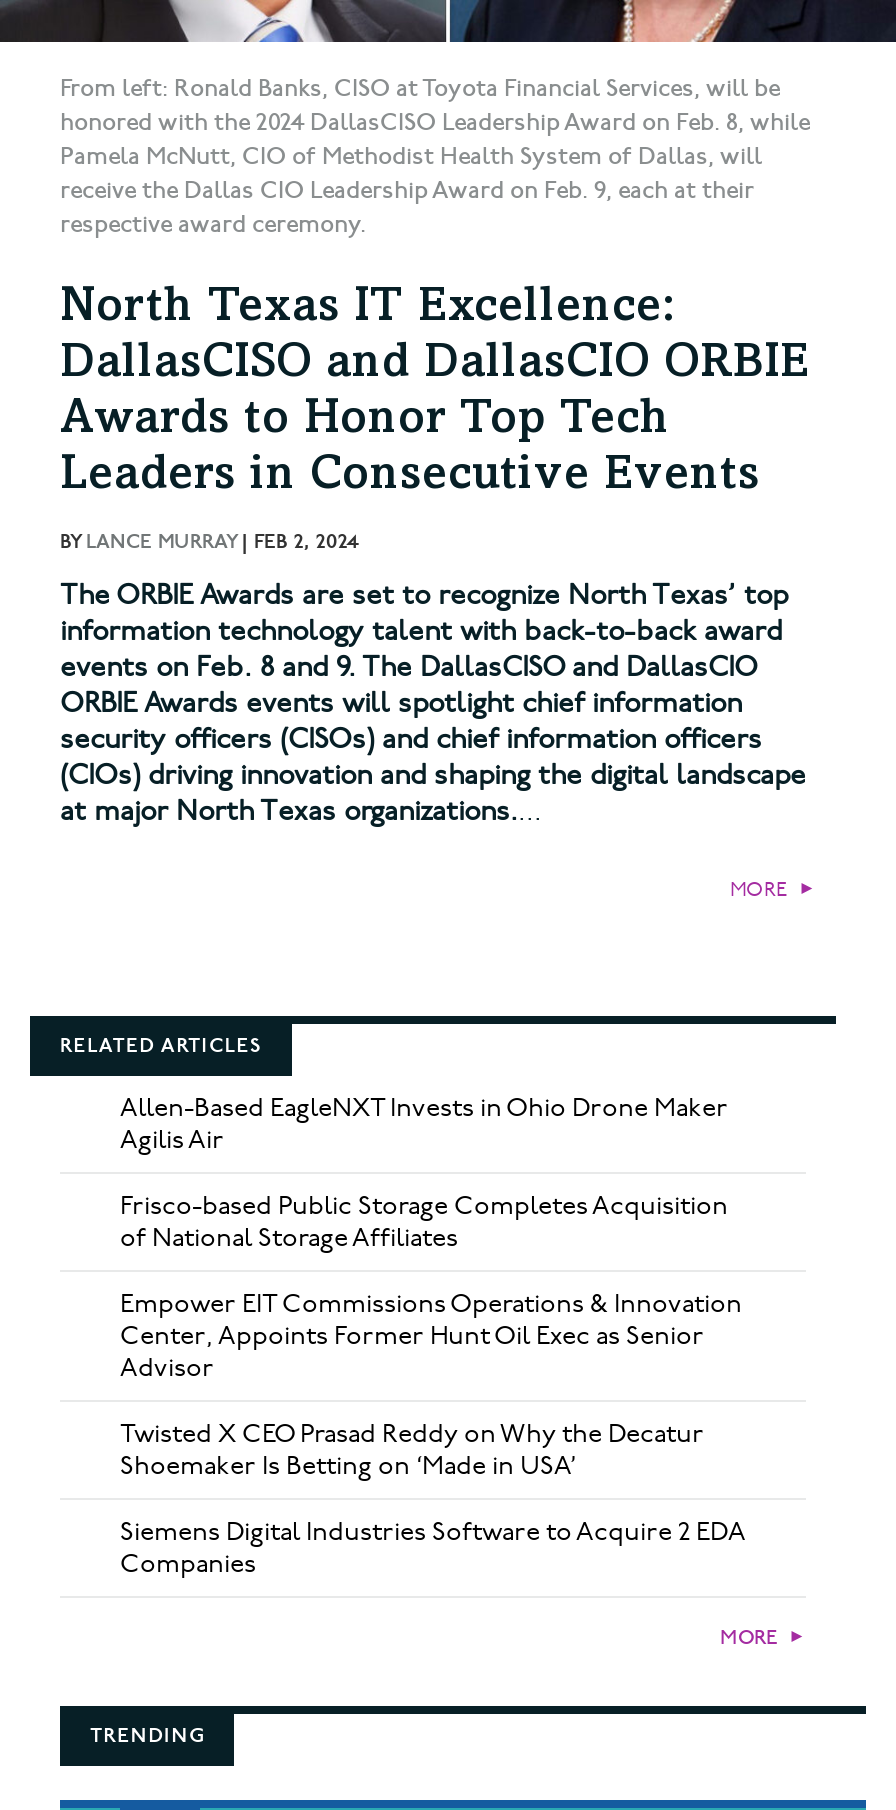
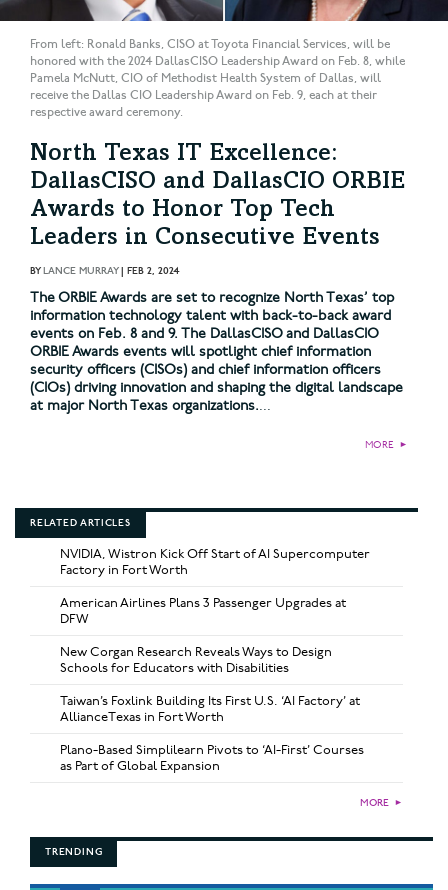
[120,1092,728,1156] Allen-Based EagleNXT Invests in Ohio Drone Maker | Agilis Air -> [60,546,370,578] NVIDIA, Wistron Kick Off Start of AI Supercomputer | Factory in Fort Worth
[120,1190,728,1254] Frisco-based Public Storage Completes Acquisition | of National Storage Affiliates -> [60,595,346,627] American Airlines Plans 3 Passenger Upgrades at | DFW
[120,1288,742,1384] Empower EIT Commissions Operations & Innovation | Center, Appoints Former Hunt Oil Exec as Senior | Advisor -> [60,644,332,676] New Corgan Research Reveals Ways to Design | Schools for Educators with Disabilities
[120,1418,704,1482] Twisted X CEO Prasad Reddy on Why the Decatur | Shoemaker Is Betting on ‘Made in USA’ -> [60,693,360,725] Taiwan’s Foxlink Building Its First U.S. ‘AI Factory’ at | AllianceTexas in Fort Worth
[120,1516,746,1580] Siemens Digital Industries Software to Acquire 2 EDA | Companies -> [60,742,364,774] Plano-Based Simplilearn Pivots to ‘AI-First’ Courses | as Part of Global Expansion

